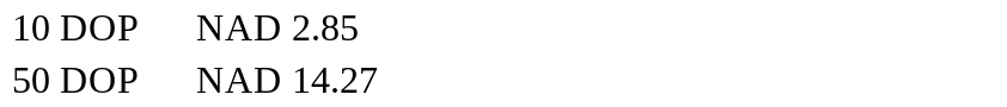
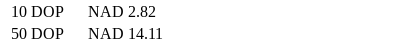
[12,8,359,48] 10 DOP NAD 2.85 -> [11,3,156,20] 10 DOP NAD 2.82
[12,60,378,100] 50 DOP NAD 14.27 -> [11,25,163,42] 50 DOP NAD 14.11

